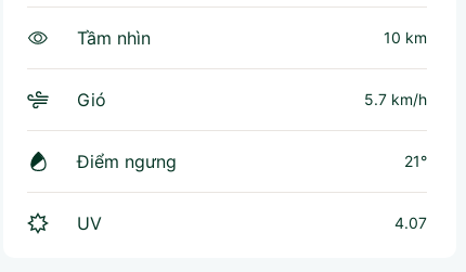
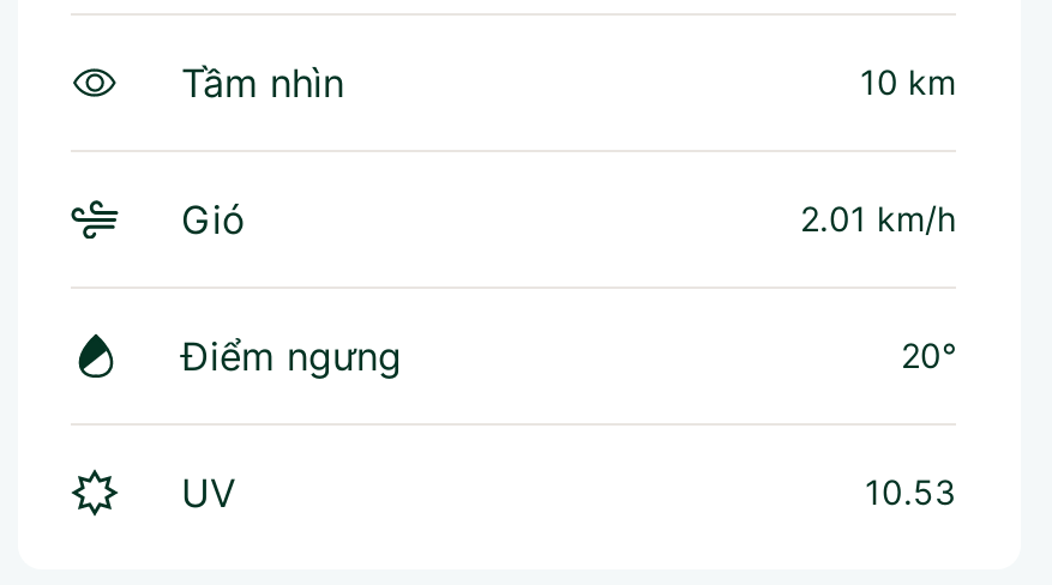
[364,90,427,108] 5.7 km/h -> [800,197,956,238] 2.01 km/h
[404,151,427,170] 21° -> [901,334,956,375] 20°
[394,213,427,232] 4.07 -> [865,471,956,511] 10.53

